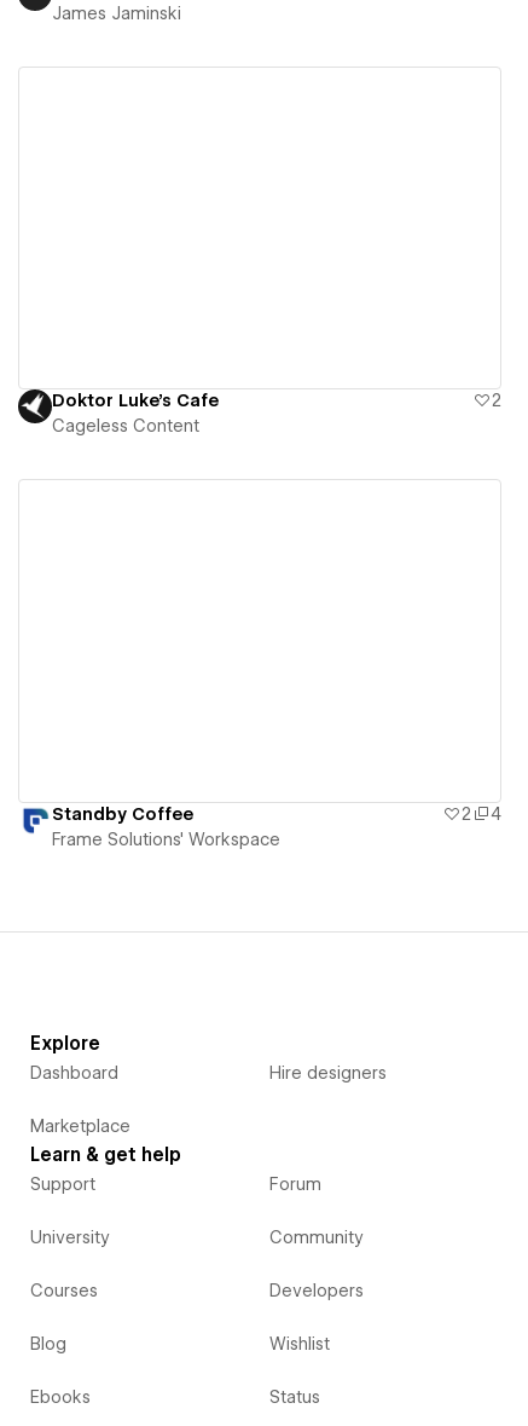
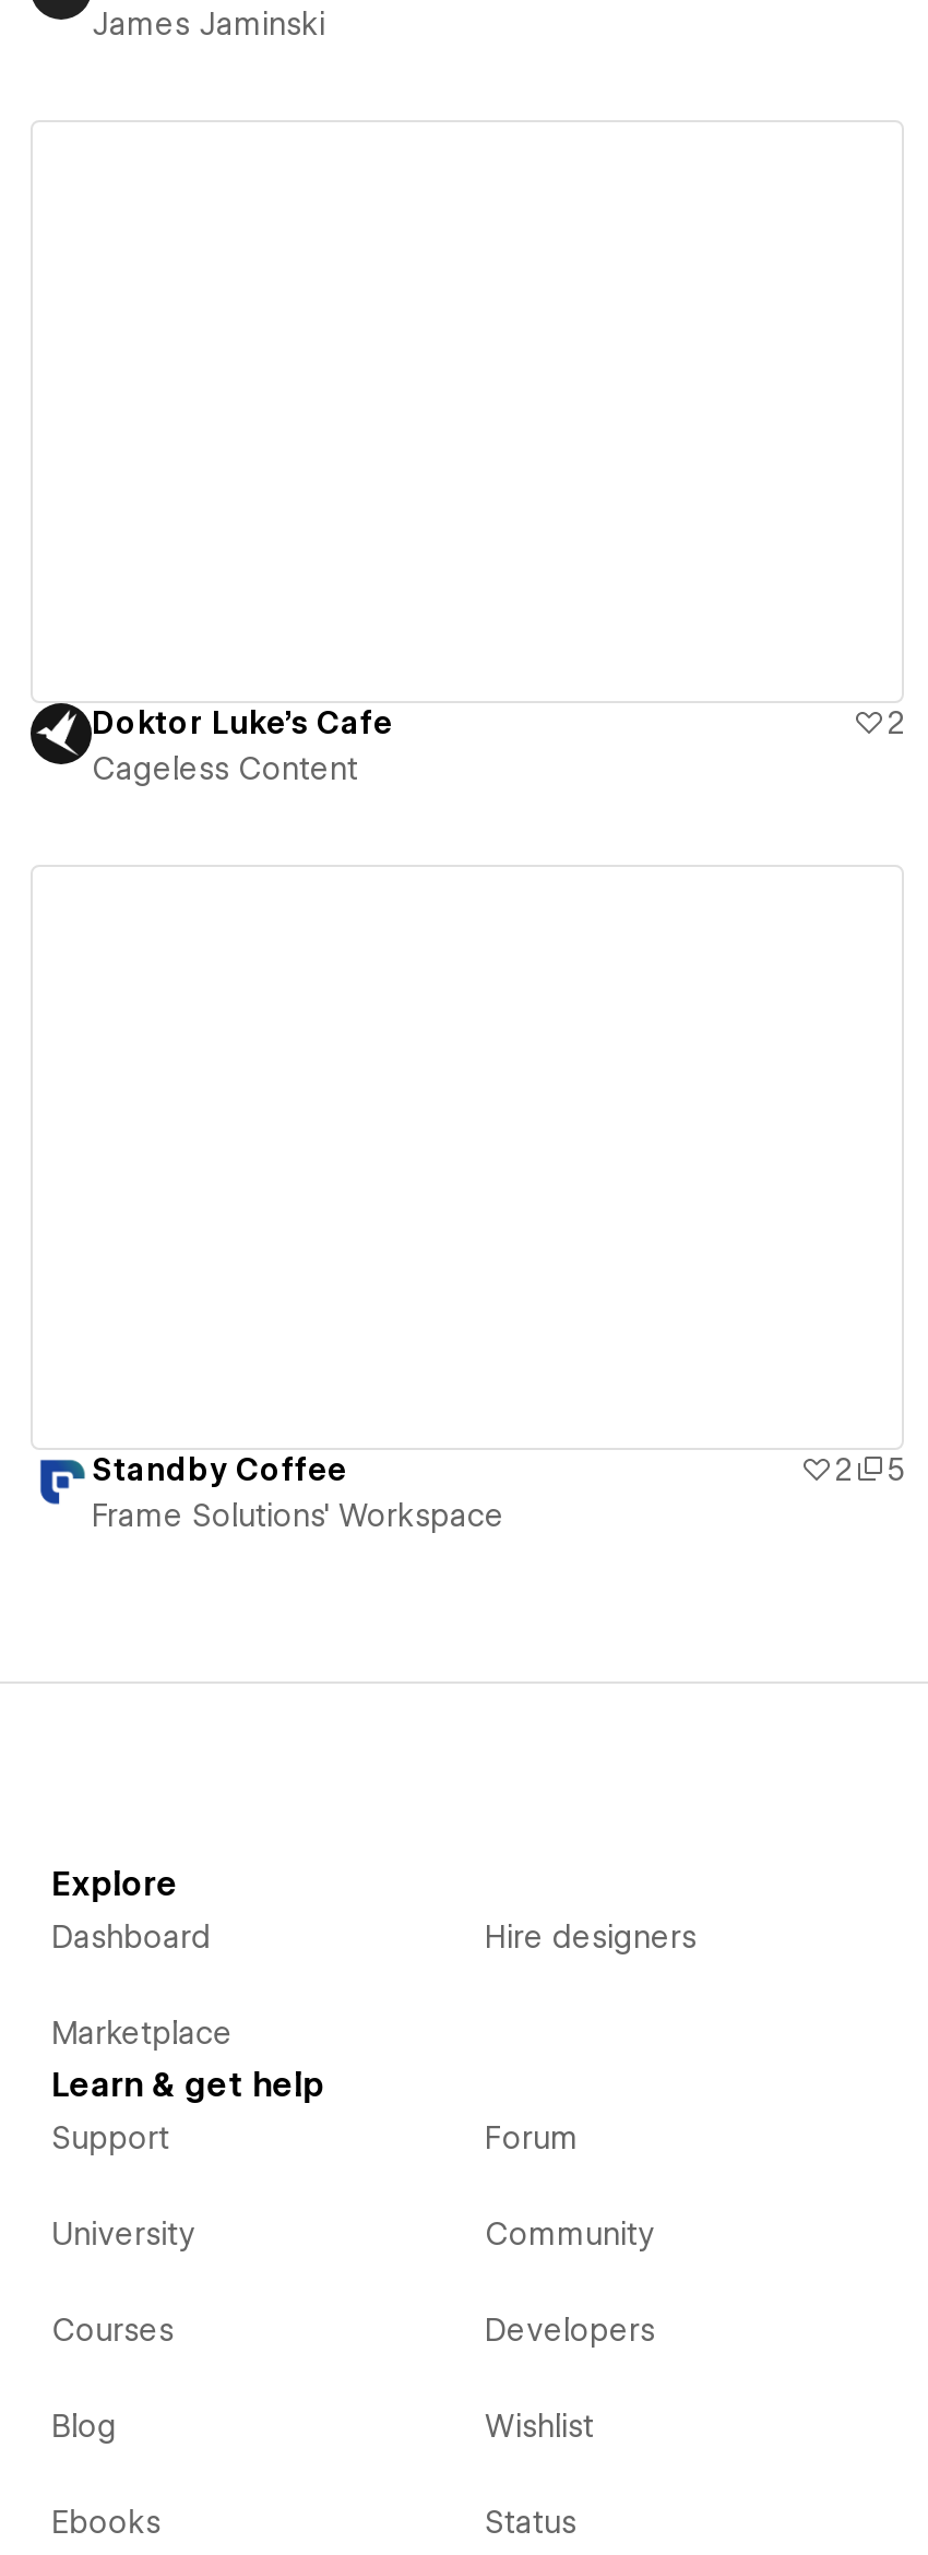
[462,804,501,823] 2 4 -> [834,1451,904,1486] 2 5

